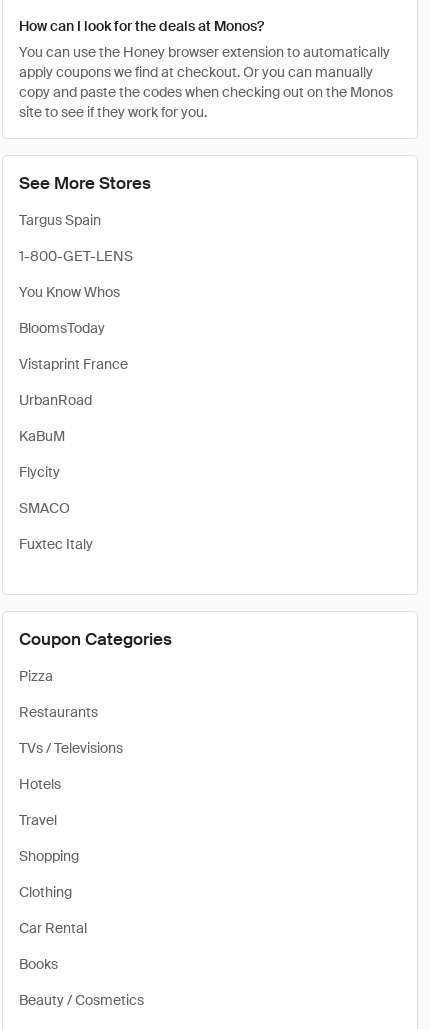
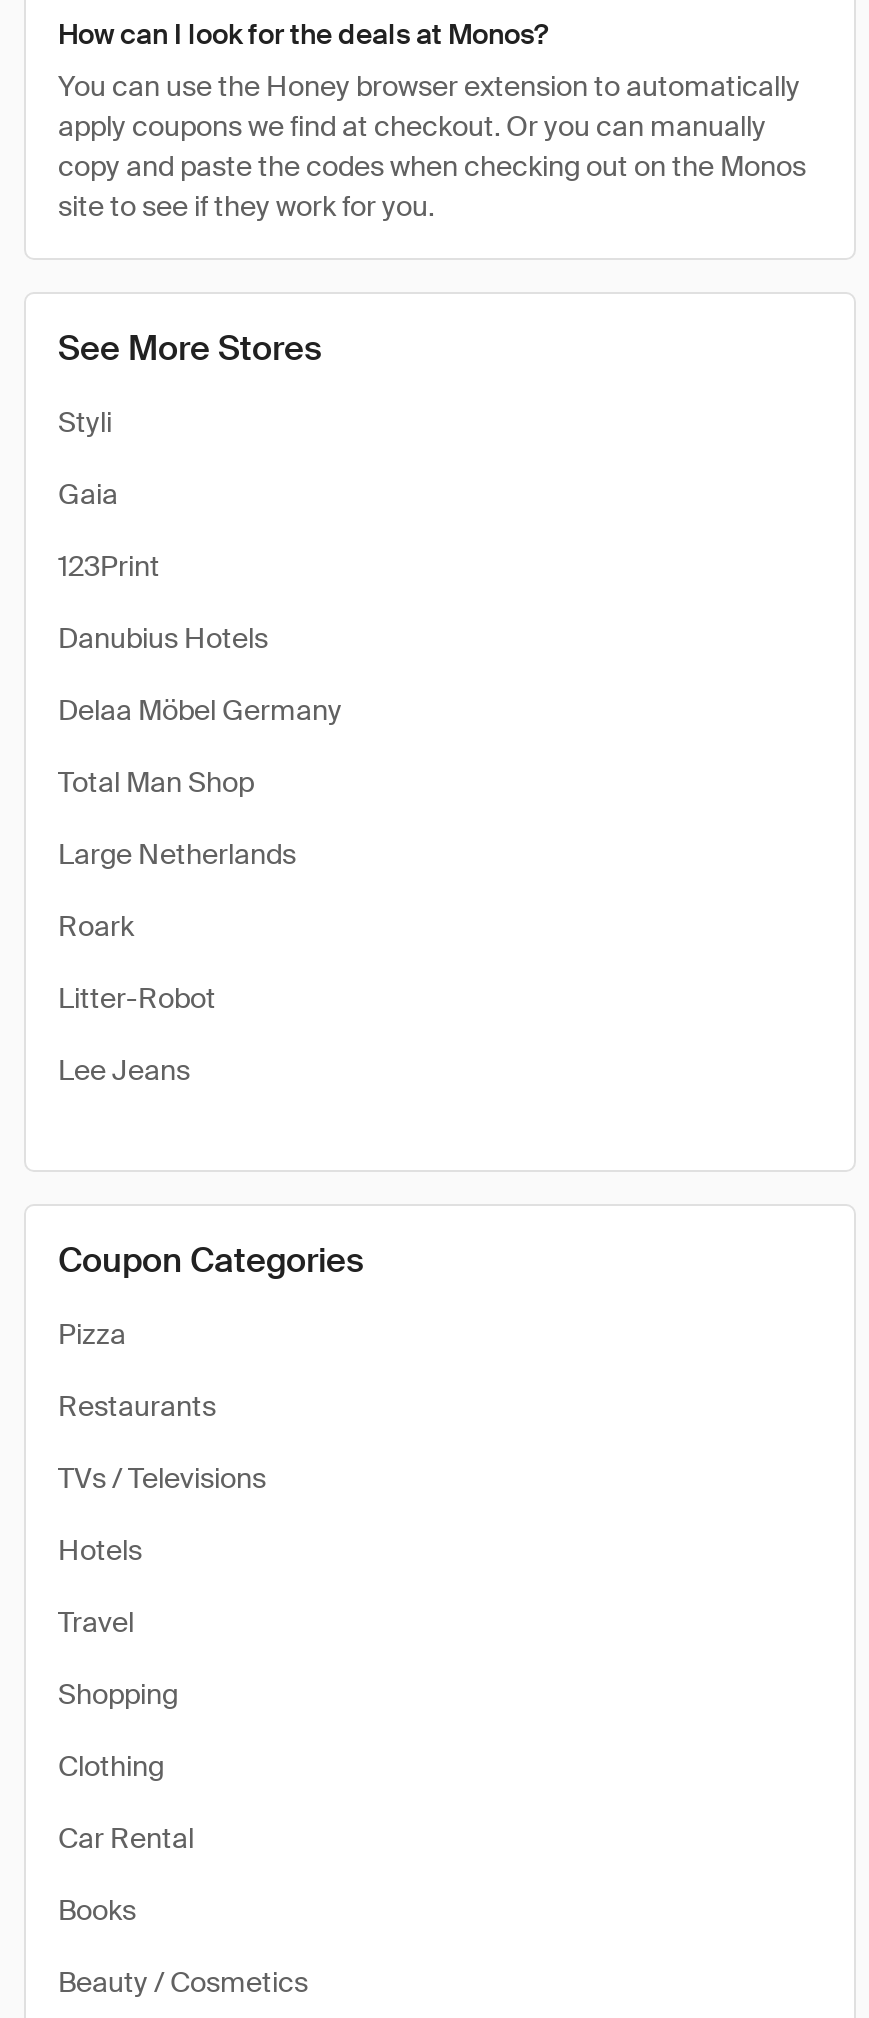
[19,211,101,229] Targus Spain -> [58,404,112,440] Styli
[19,247,133,265] 1-800-GET-LENS -> [58,476,118,512] Gaia
[19,283,120,301] You Know Whos -> [58,548,160,584] 123Print
[19,319,105,337] BloomsToday -> [58,620,268,656] Danubius Hotels
[19,355,128,373] Vistaprint France -> [58,692,342,728] Delaa Möbel Germany
[19,391,92,409] UrbanRoad -> [58,764,254,800] Total Man Shop
[19,427,65,445] KaBuM -> [58,836,296,872] Large Netherlands
[19,463,60,481] Flycity -> [58,908,134,944] Roark
[19,499,70,517] SMACO -> [58,980,216,1016] Litter-Robot
[19,535,93,553] Fuxtec Italy -> [58,1052,190,1088] Lee Jeans

